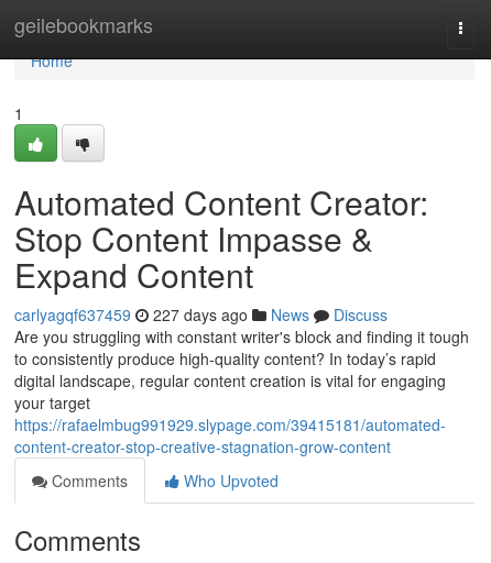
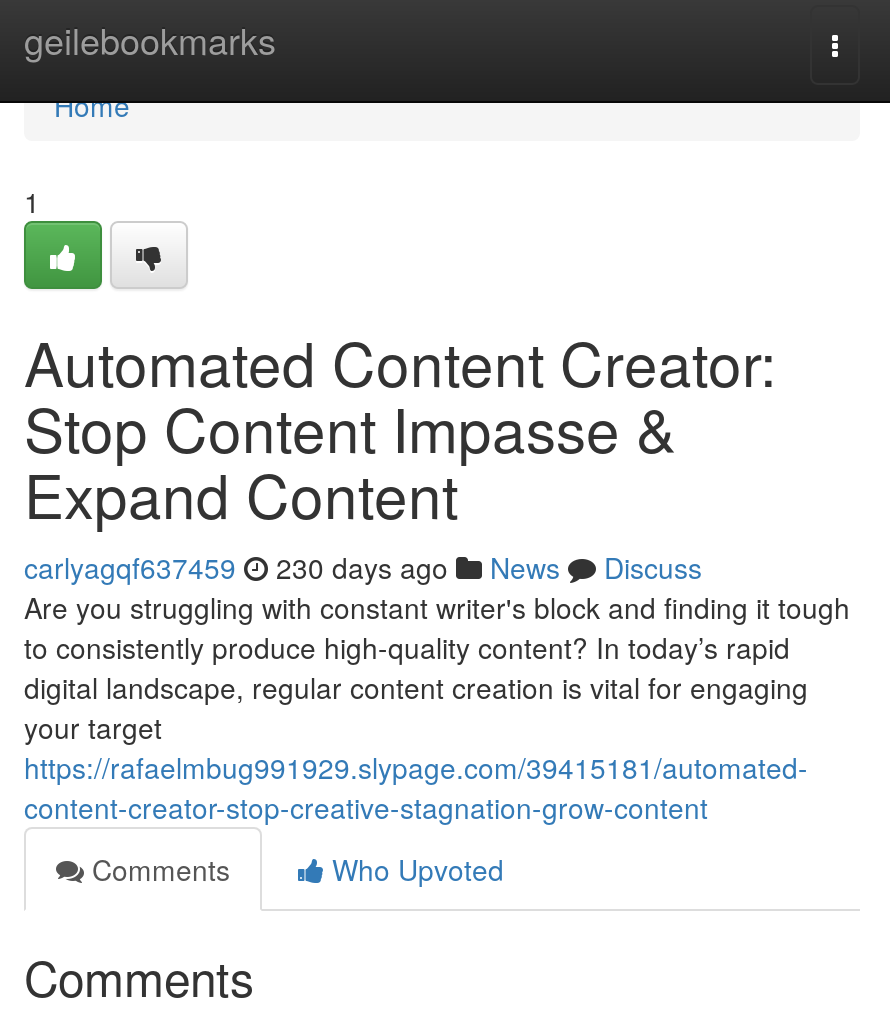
[14,303,388,325] carlyagqf637459 227 days ago News Discuss -> [24,547,702,587] carlyagqf637459 230 days ago News Discuss

